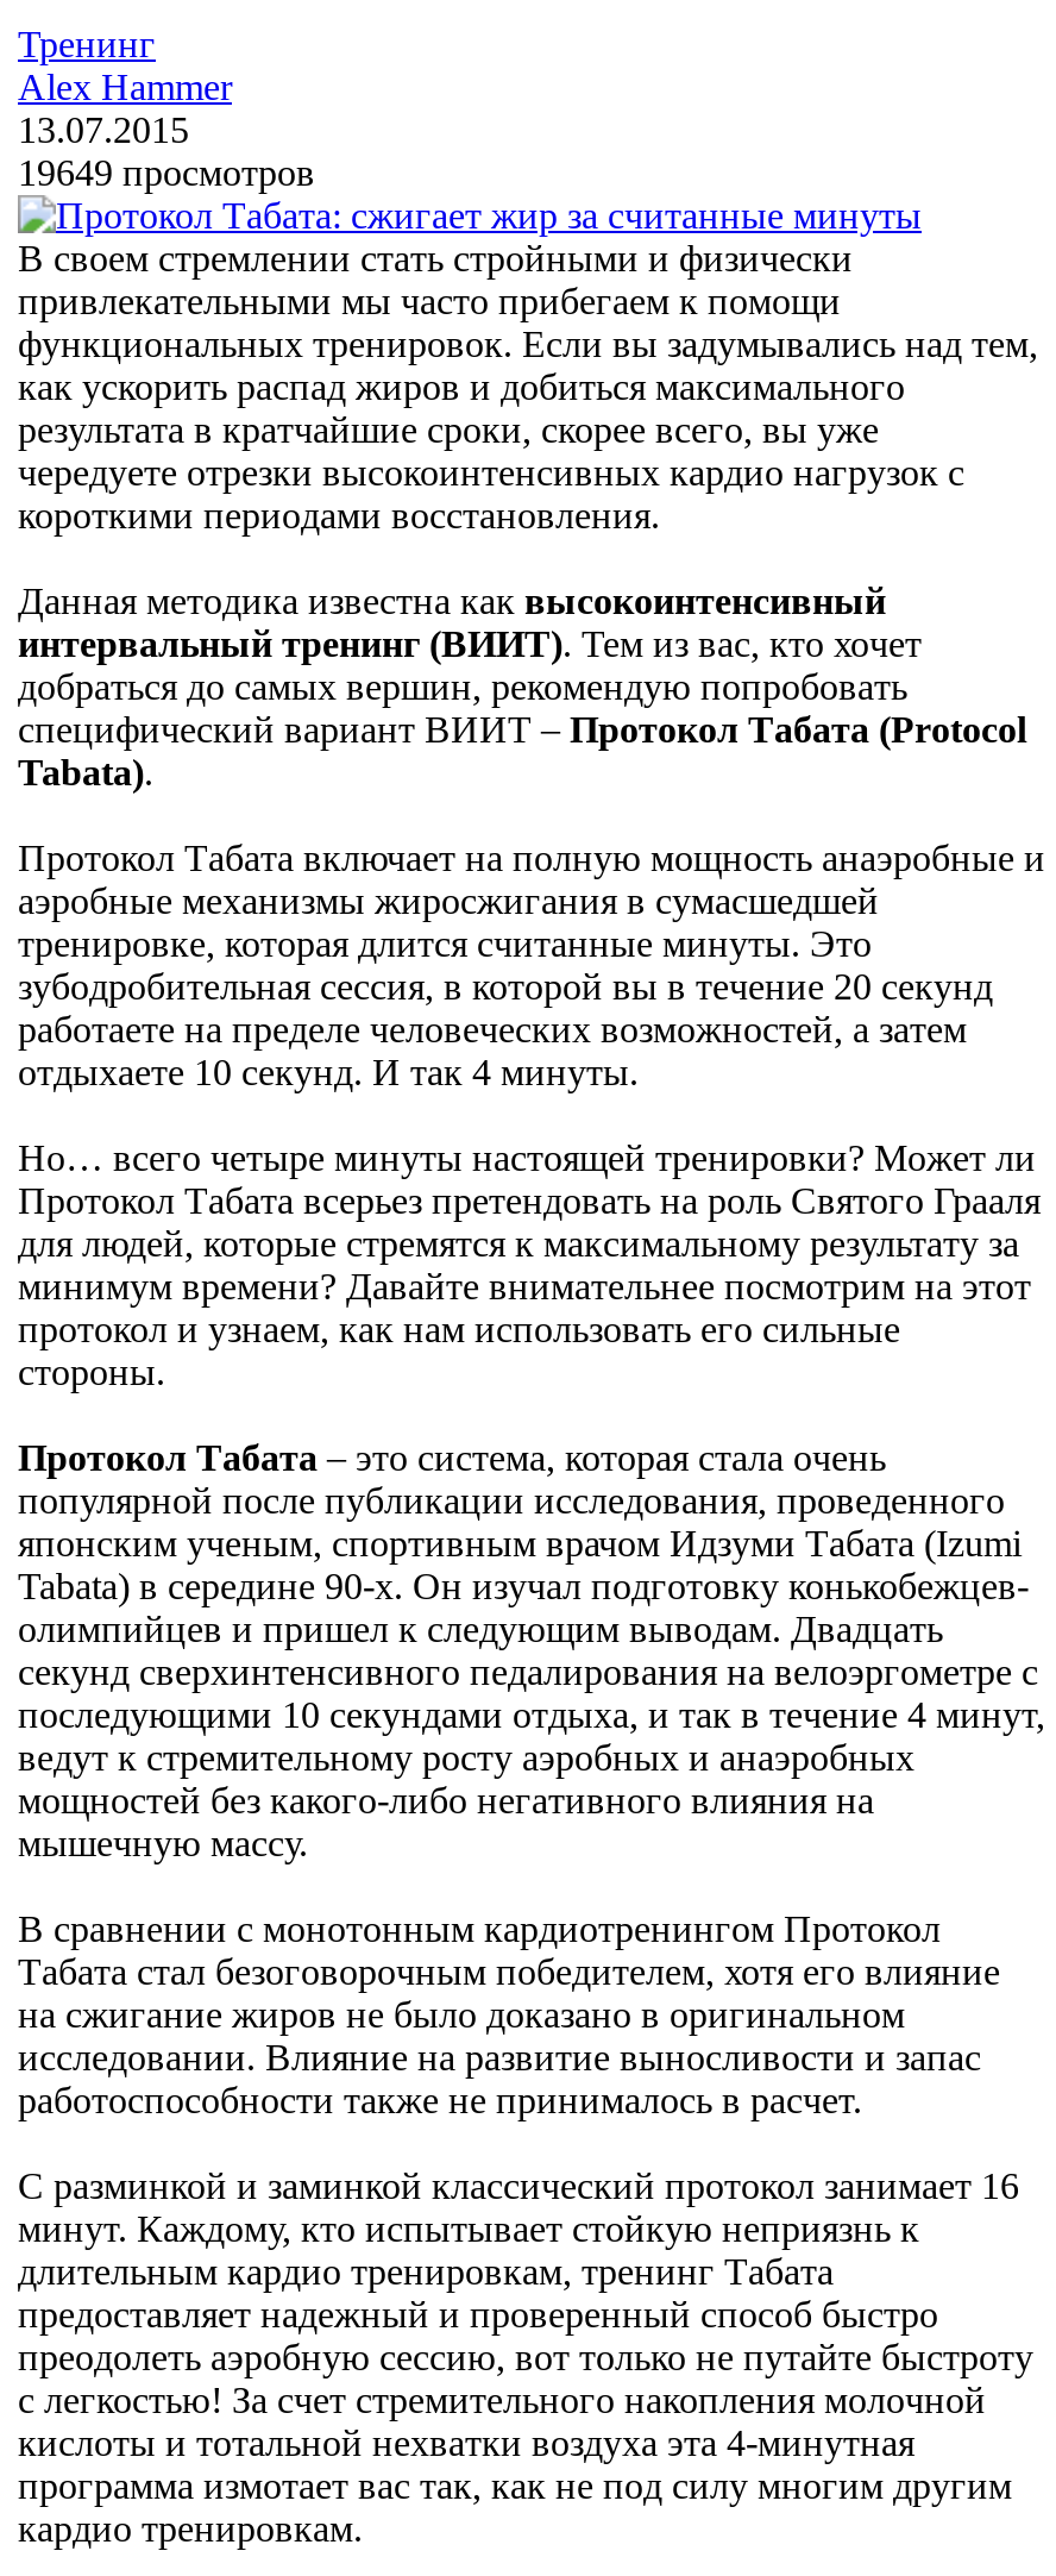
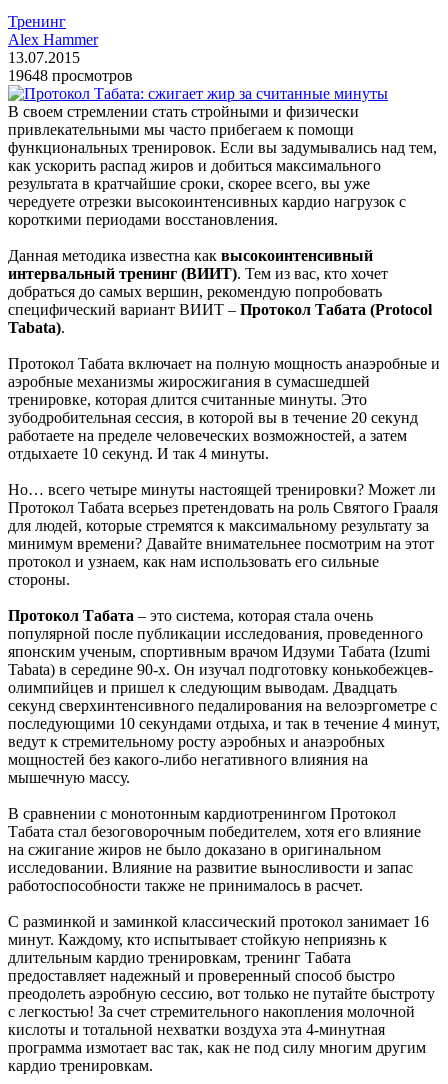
[18,152,315,192] 19649 просмотров -> [8,67,133,84] 19648 просмотров

